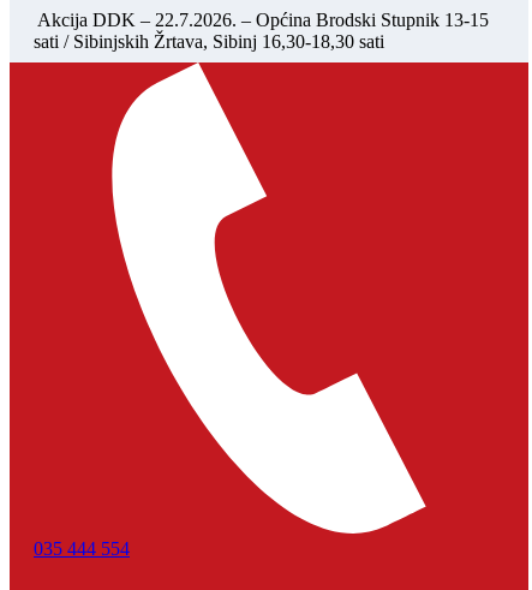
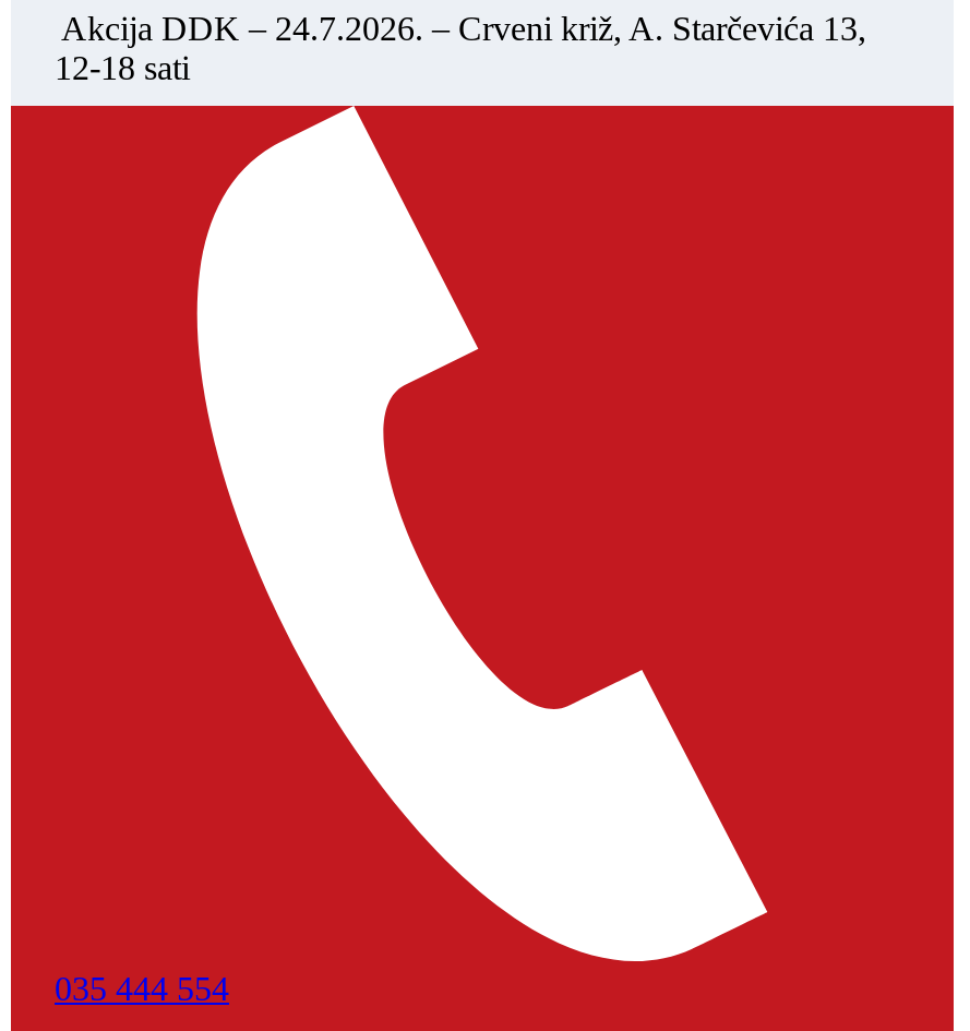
[34,10,489,52] Akcija DDK – 22.7.2026. – Općina Brodski Stupnik 13-15 | sati / Sibinjskih Žrtava, Sibinj 16,30-18,30 sati -> [55,10,866,86] Akcija DDK – 24.7.2026. – Crveni križ, A. Starčevića 13, | 12-18 sati

